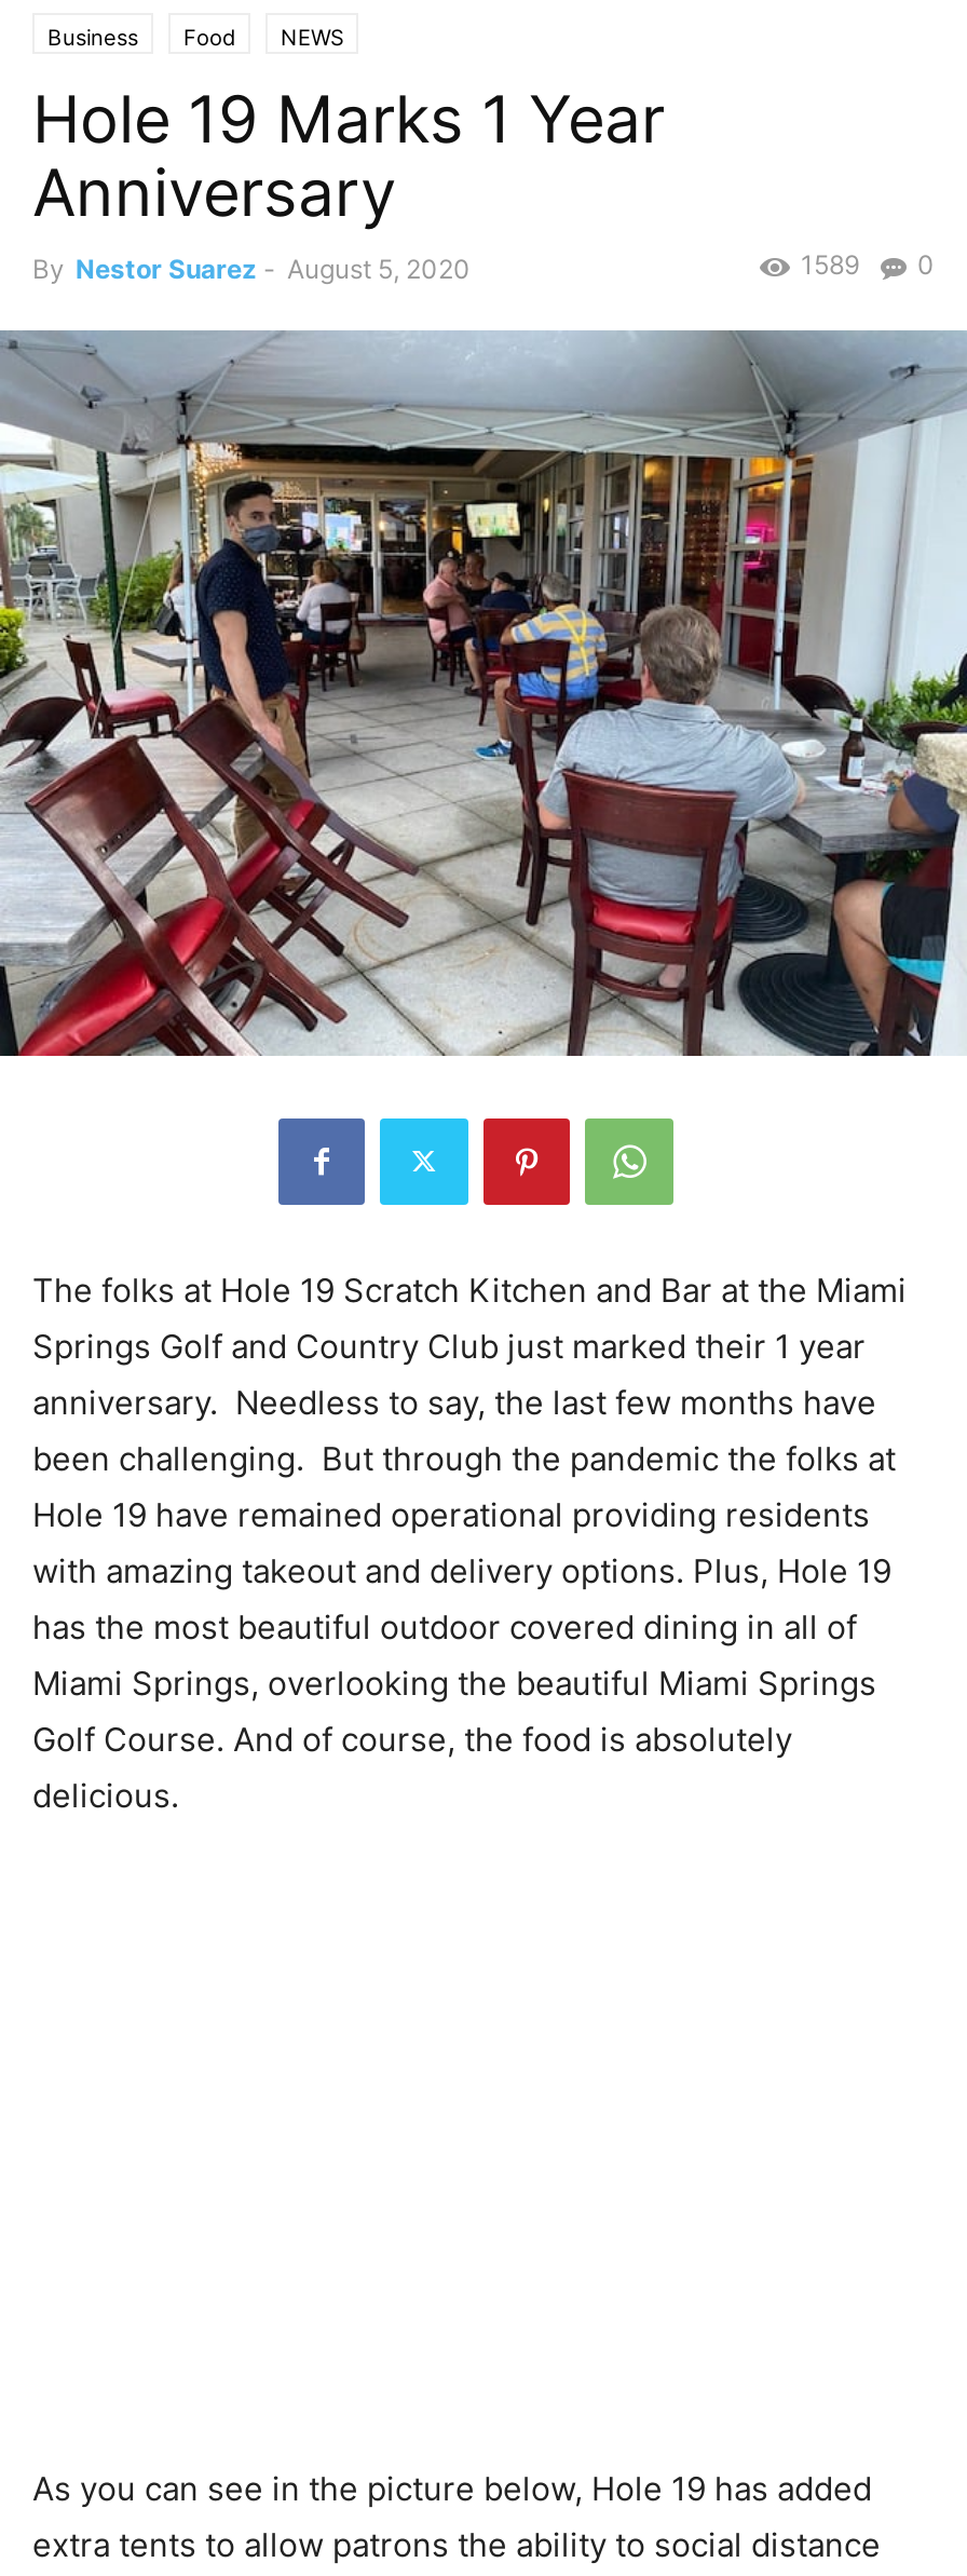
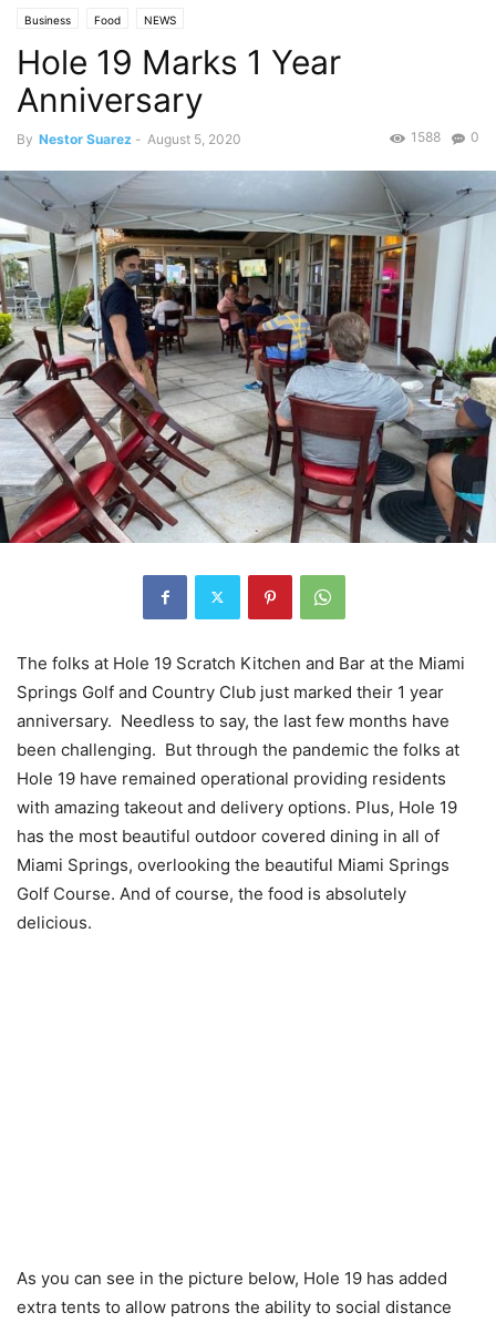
[801,249,935,282] 1589 0 -> [411,129,479,146] 1588 0

